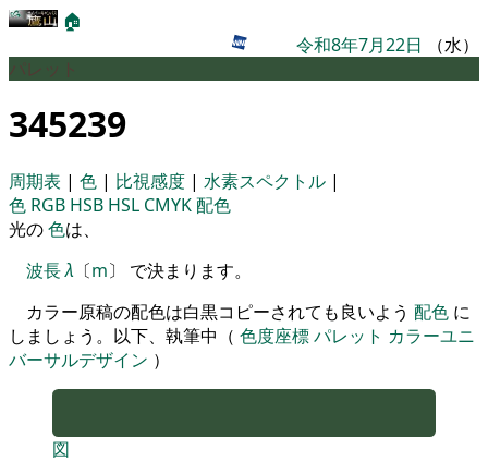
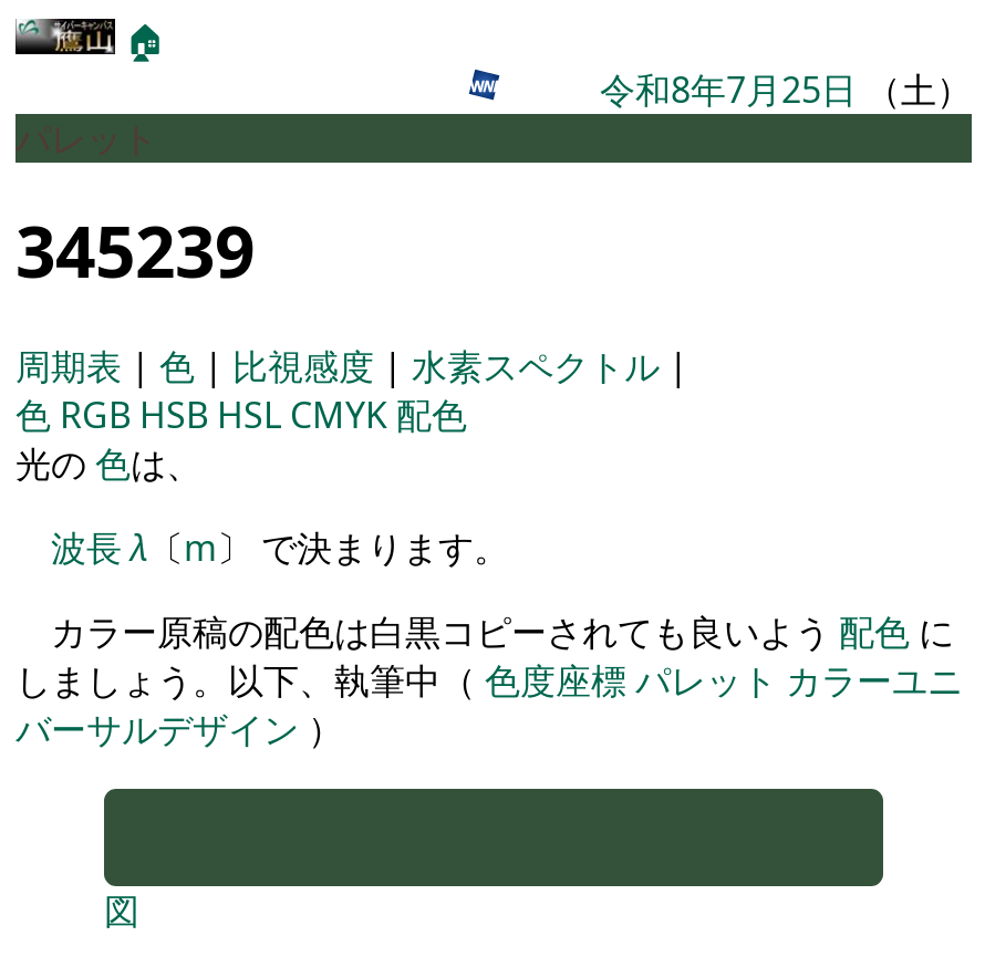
[296,33,479,57] 令和8年7月22日（水） -> [600,65,972,114] 令和8年7月25日（土）

